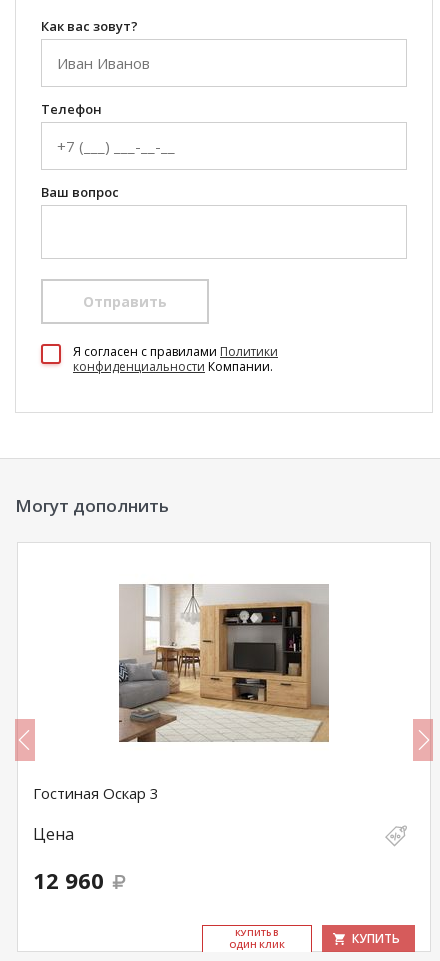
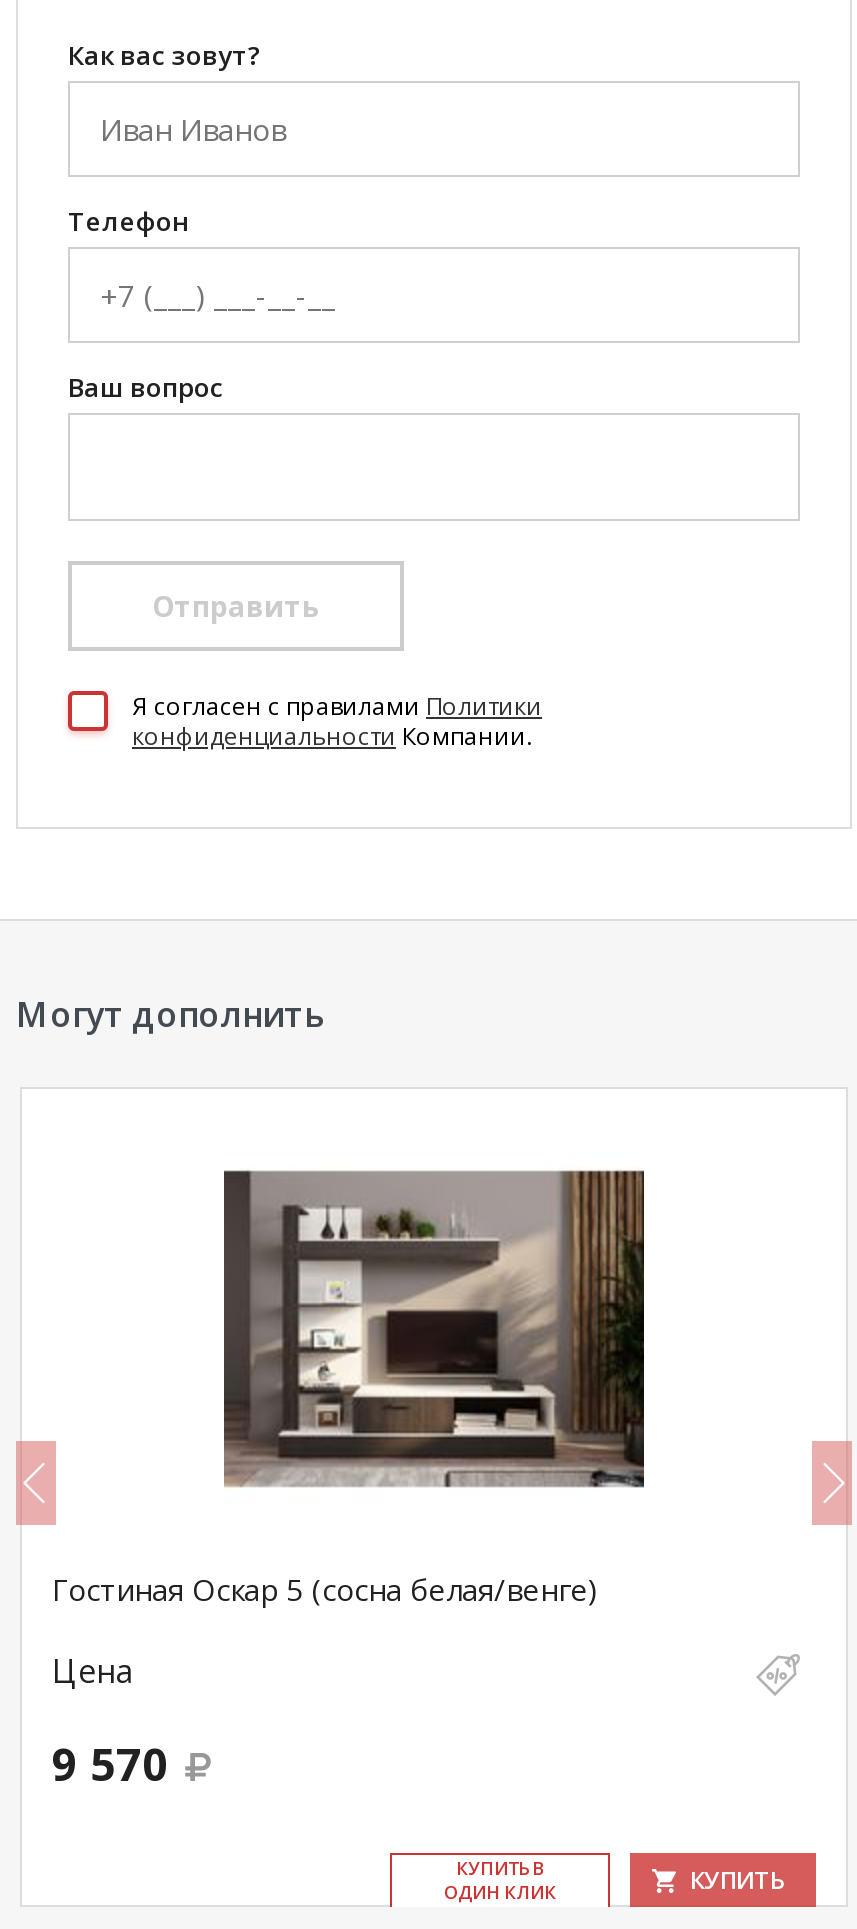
[33,585,330,803] [image] | Гостиная Оскар 3 -> [52,1171,646,1609] [image] | Гостиная Оскар 5 (сосна белая/венге)
[33,865,104,895] 12 960 -> [52,1733,168,1793] 9 570

